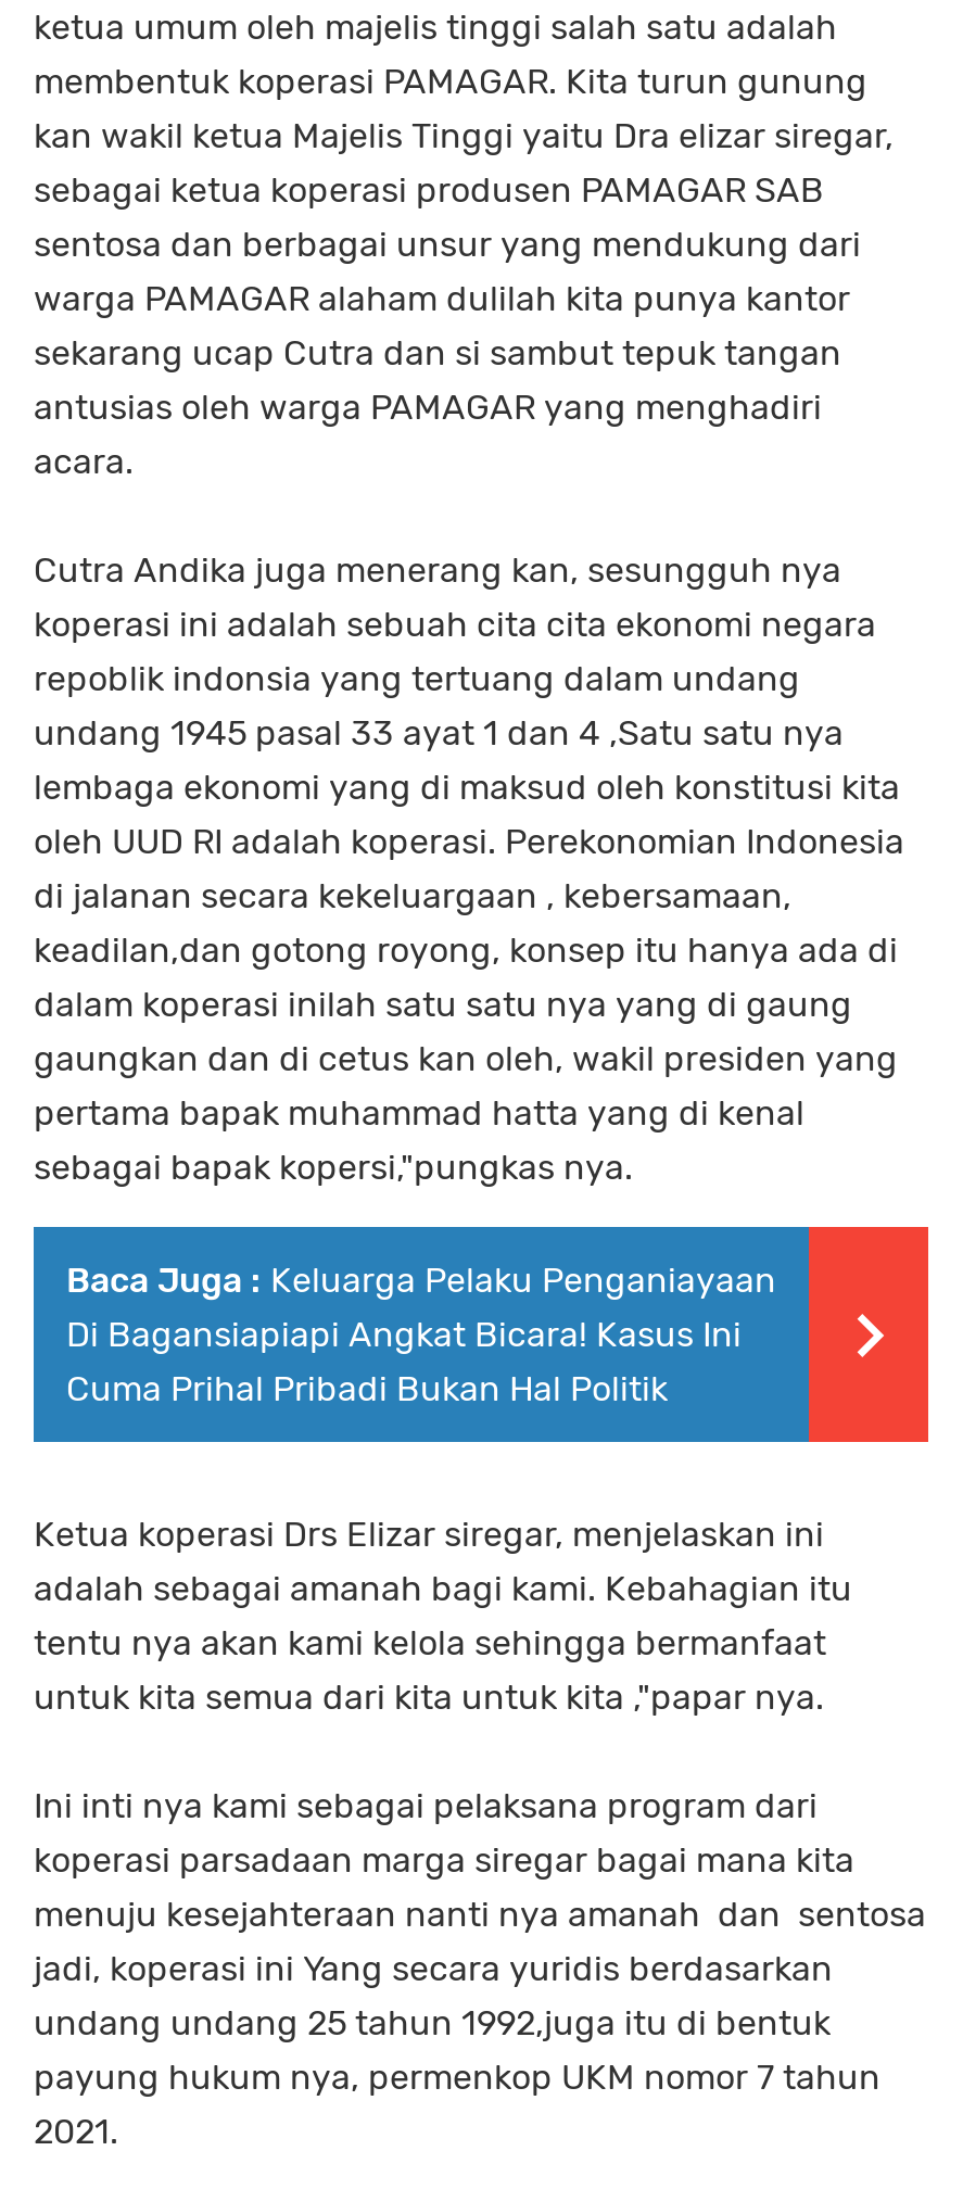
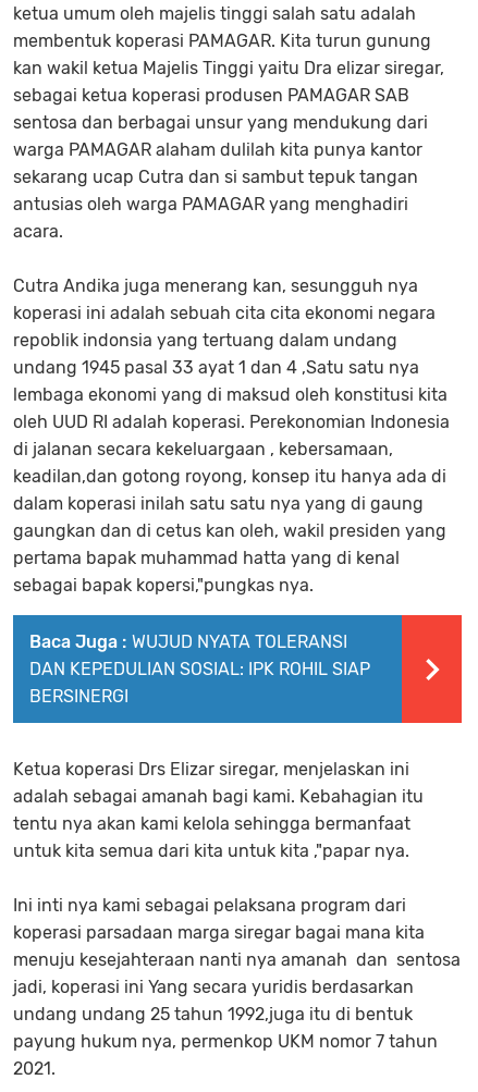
[66,1260,776,1410] Baca Juga : Keluarga Pelaku Penganiayaan | Di Bagansiapiapi Angkat Bicara! Kasus Ini | Cuma Prihal Pribadi Bukan Hal Politik -> [29,632,370,707] Baca Juga : WUJUD NYATA TOLERANSI | DAN KEPEDULIAN SOSIAL: IPK ROHIL SIAP | BERSINERGI

